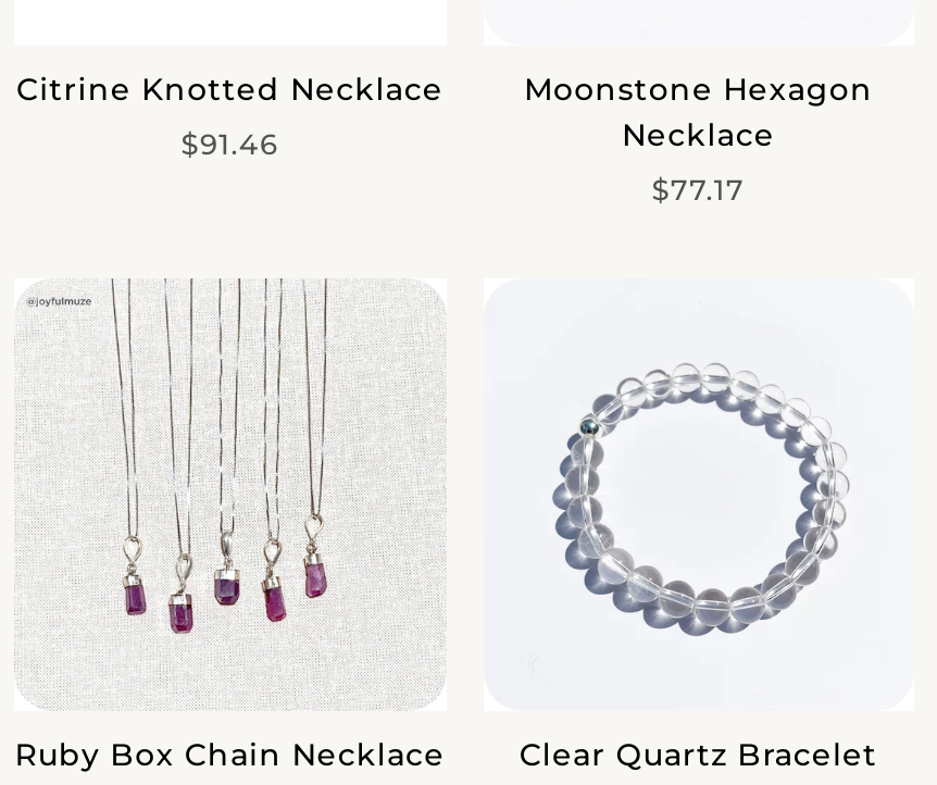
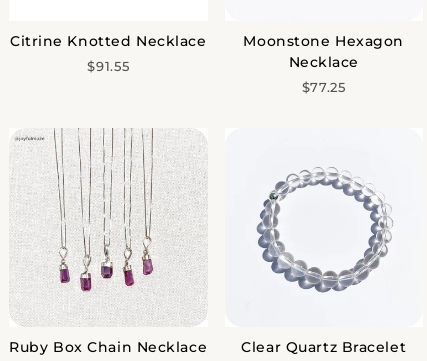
[181,126,279,161] $91.46 -> [87,58,129,74] $91.55
[652,172,745,207] $77.17 -> [302,79,346,95] $77.25

